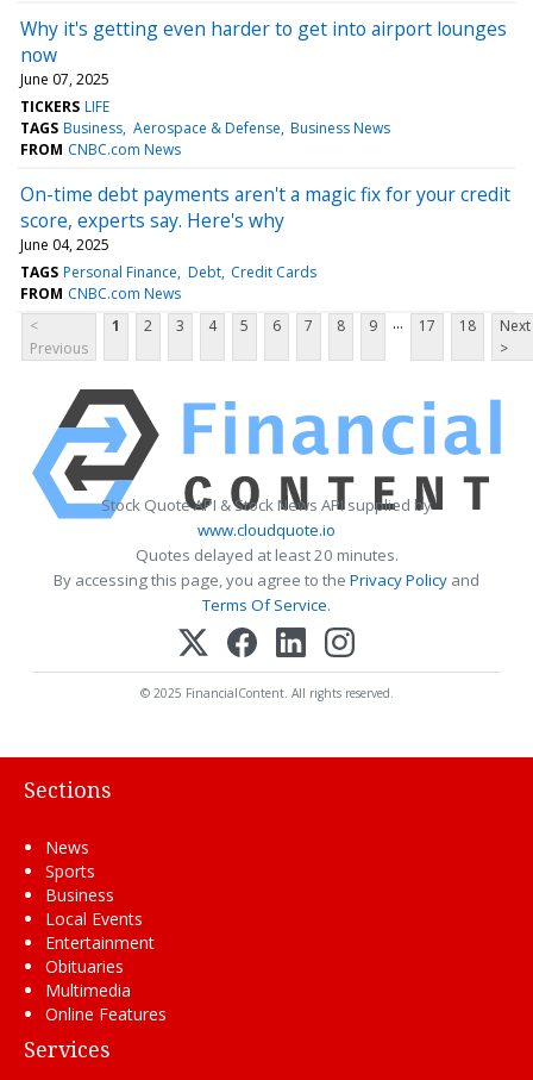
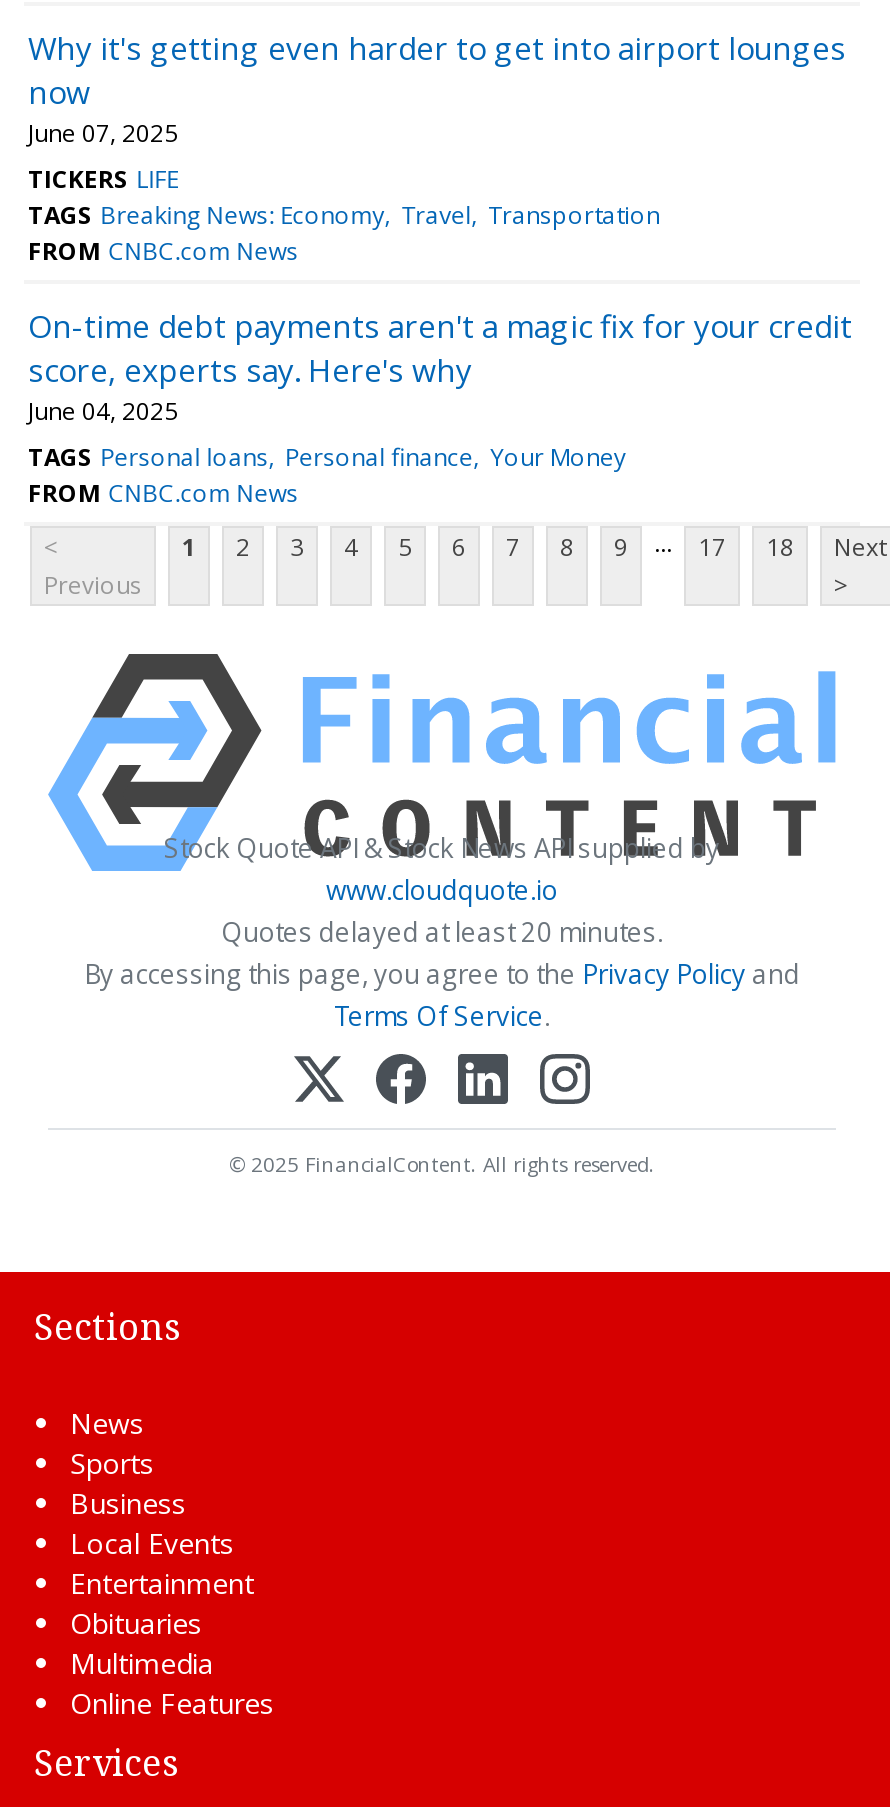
[20,118,390,138] TAGS Business Aerospace & Defense Business News -> [28,198,660,232] TAGS Breaking News: Economy Travel Transportation
[20,262,316,282] TAGS Personal Finance Debt Credit Cards -> [28,440,626,474] TAGS Personal loans Personal finance Your Money

